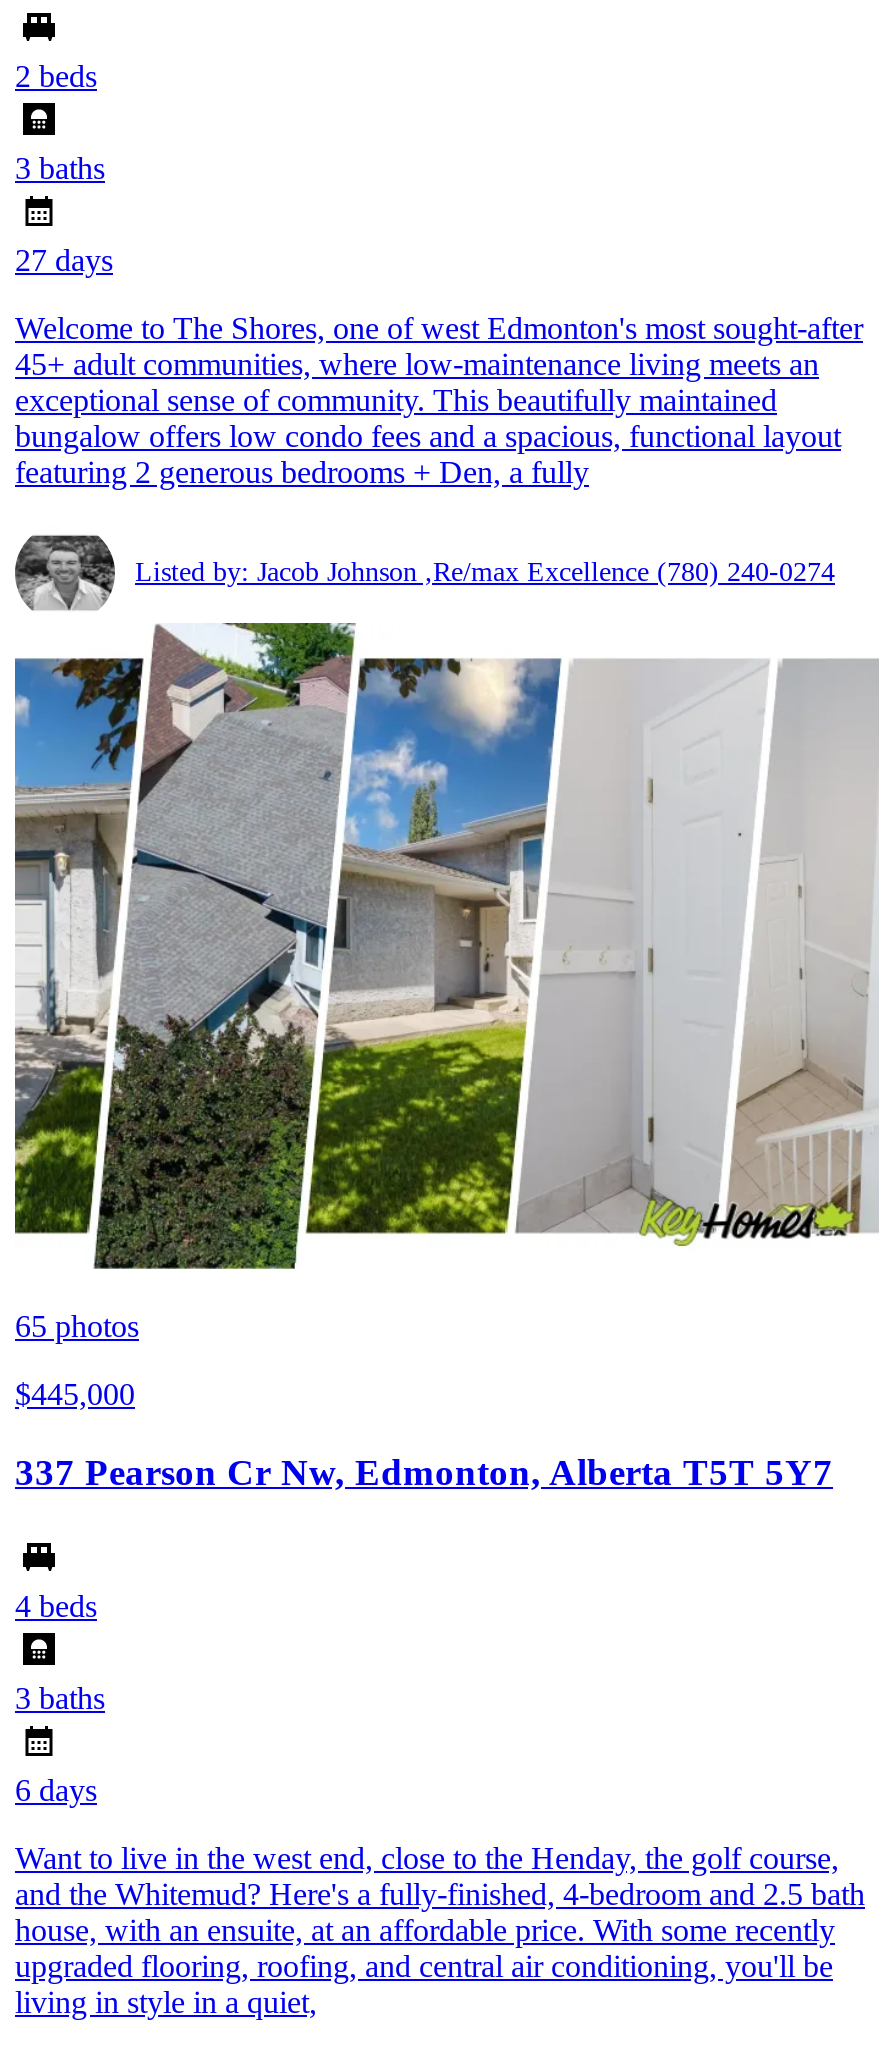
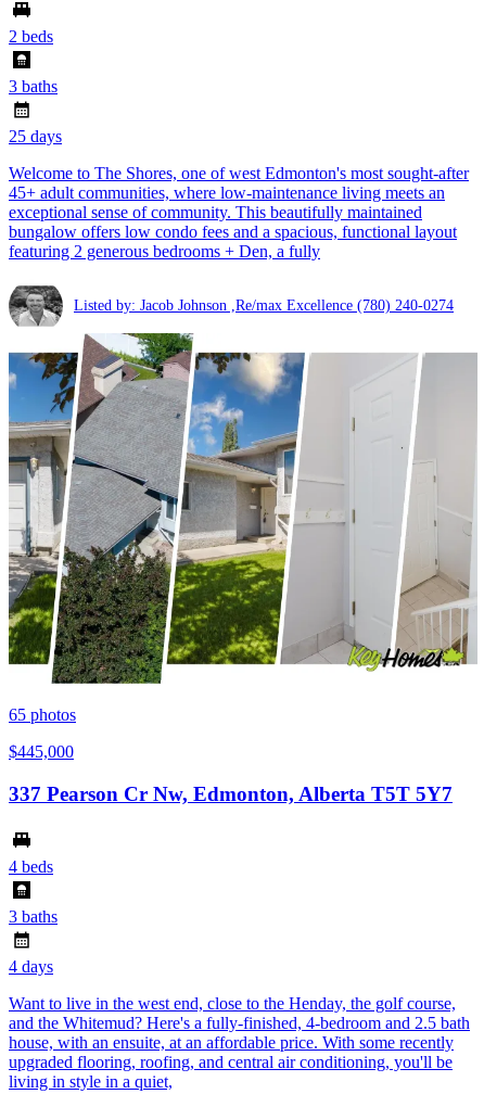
[15,243,113,277] 27 days -> [9,127,62,146] 25 days
[15,1773,97,1807] 6 days -> [9,957,53,975] 4 days

